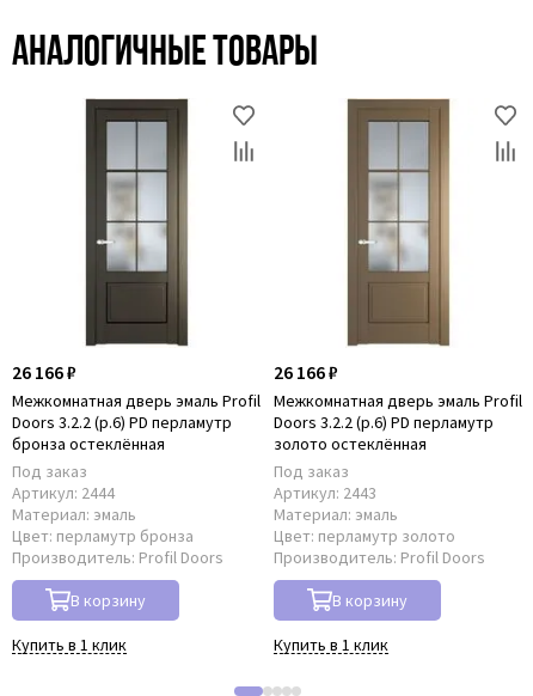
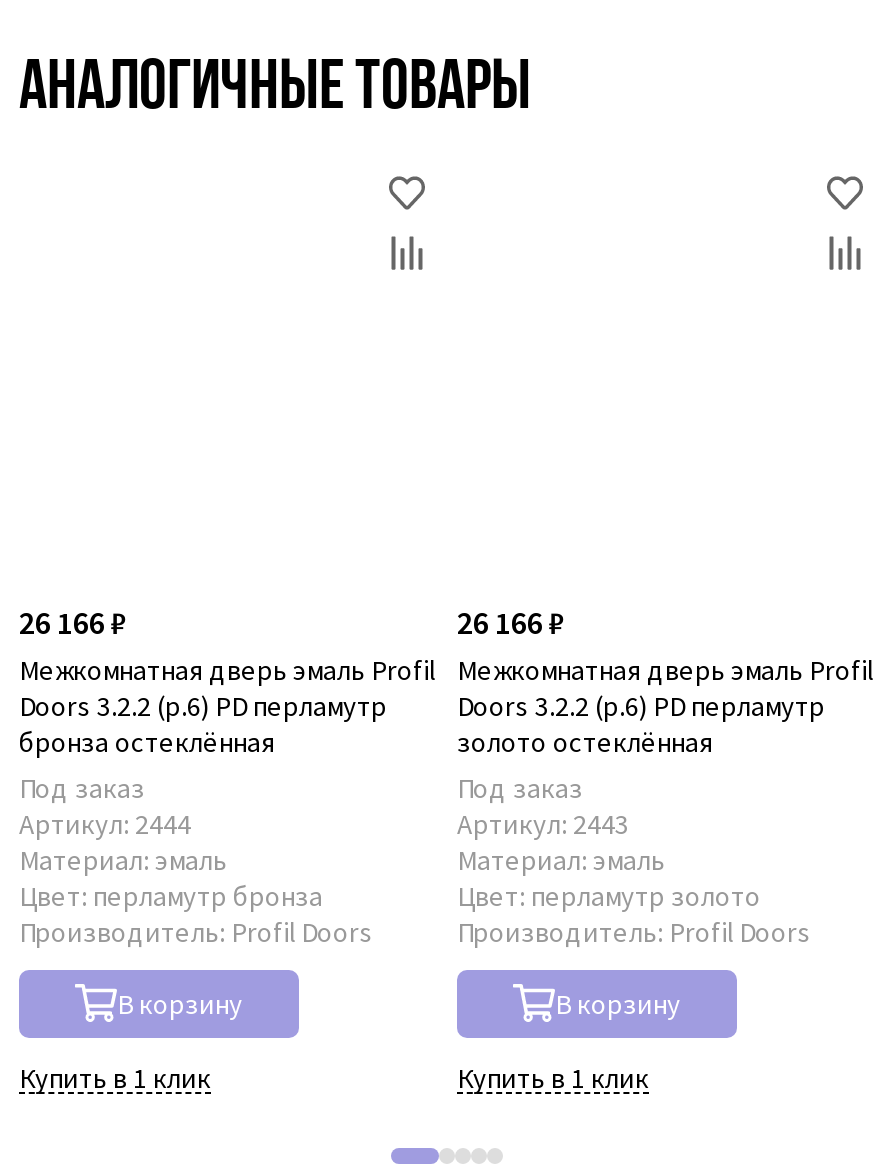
[85,98,189,347] [image] -> none
[345,98,452,347] [image] -> none

